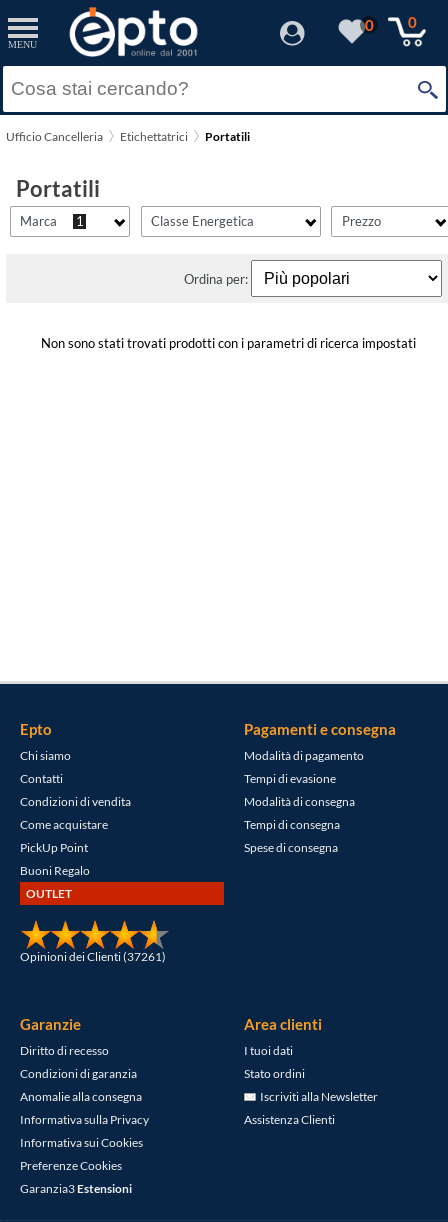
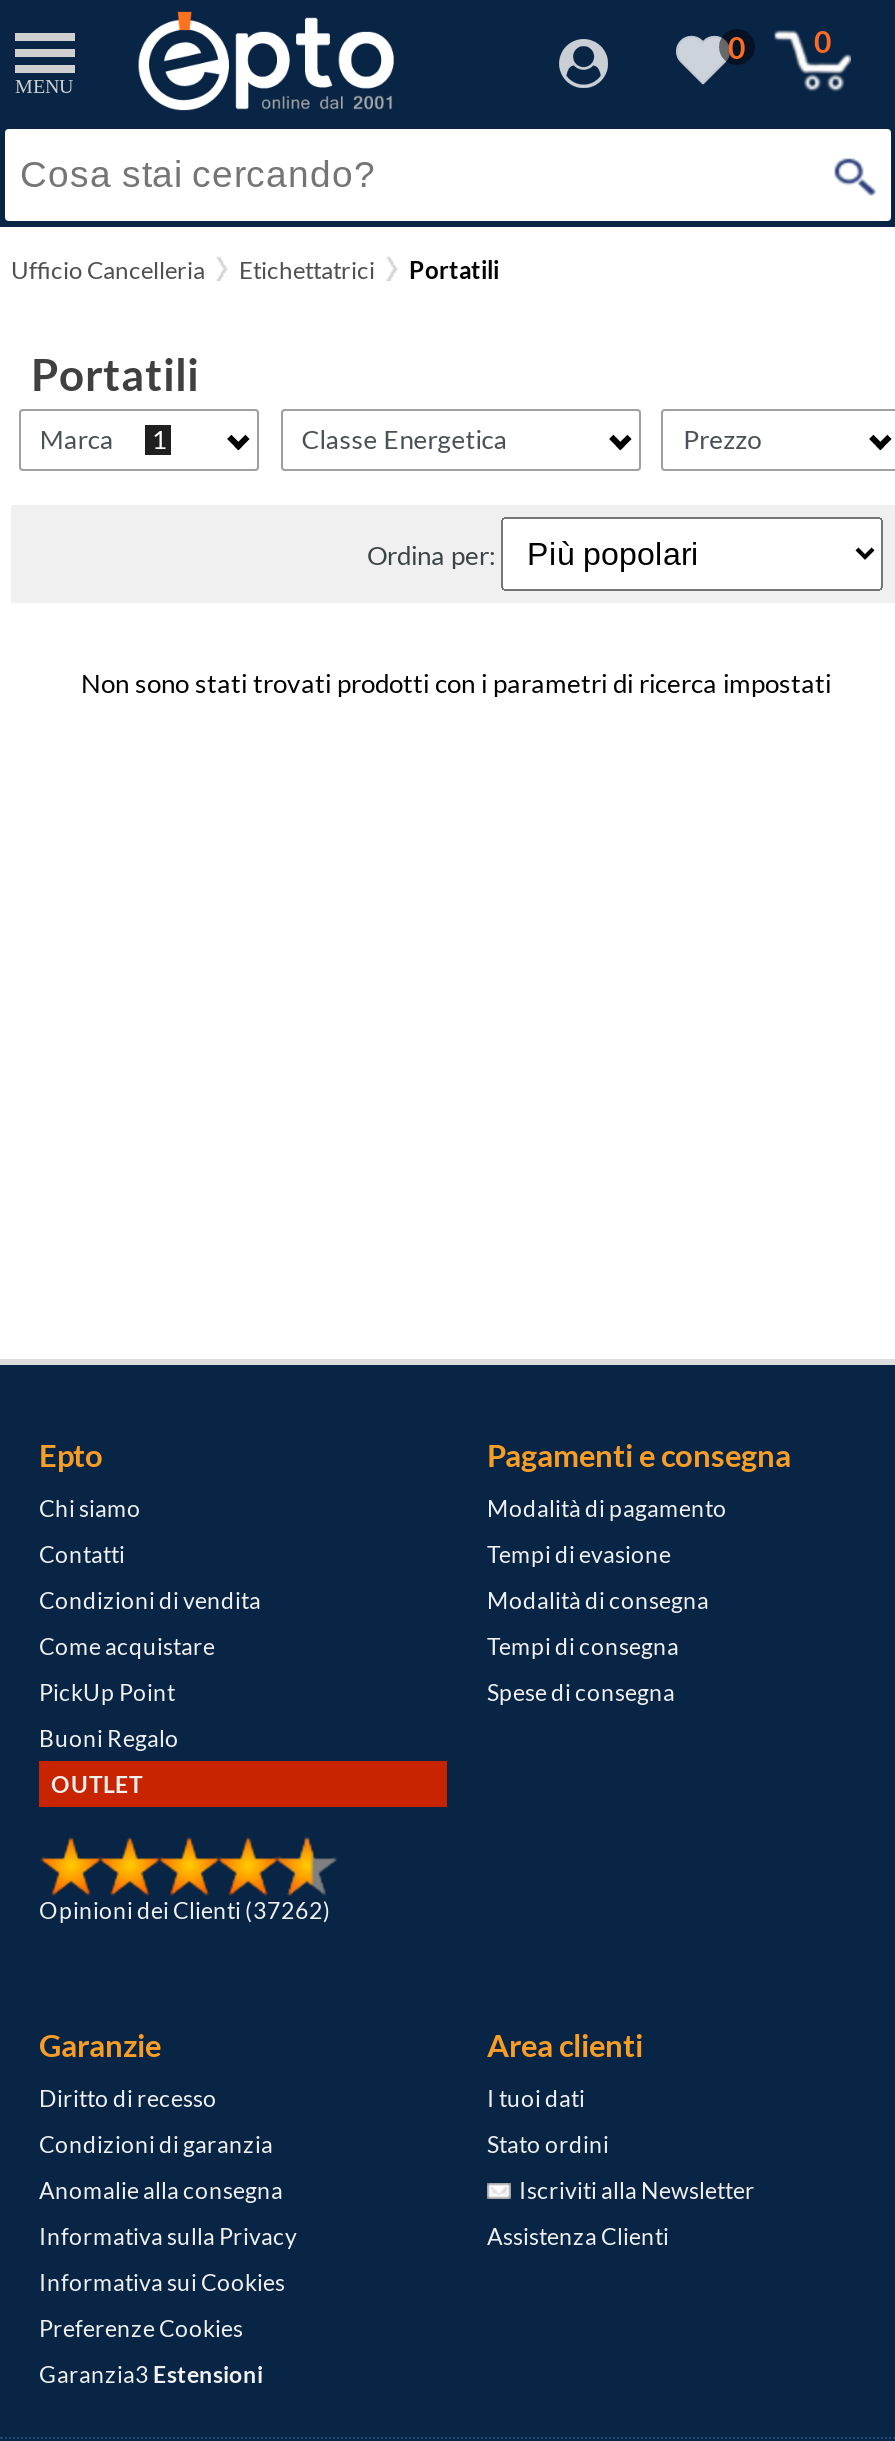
[20,950,166,963] Opinioni dei Clienti (37261) -> [39,1897,331,1923] Opinioni dei Clienti (37262)

